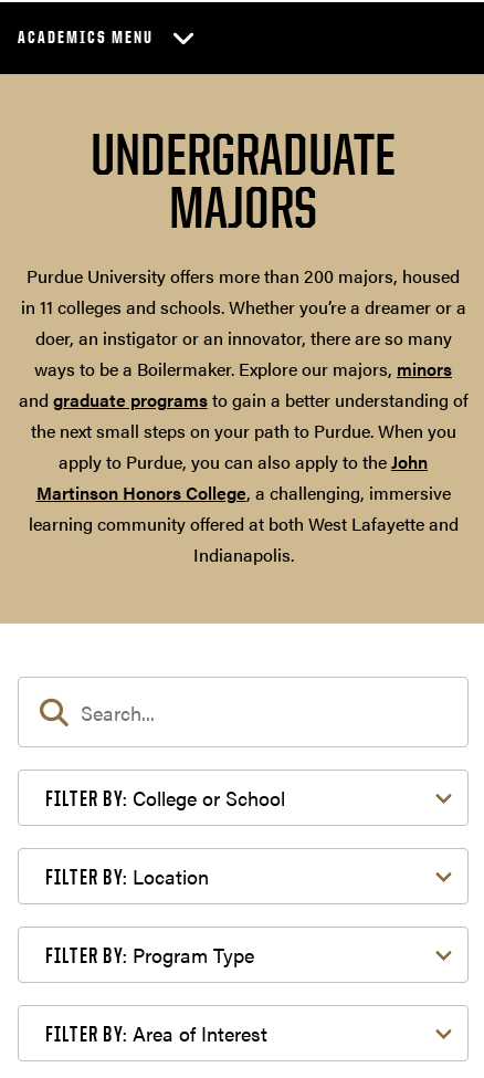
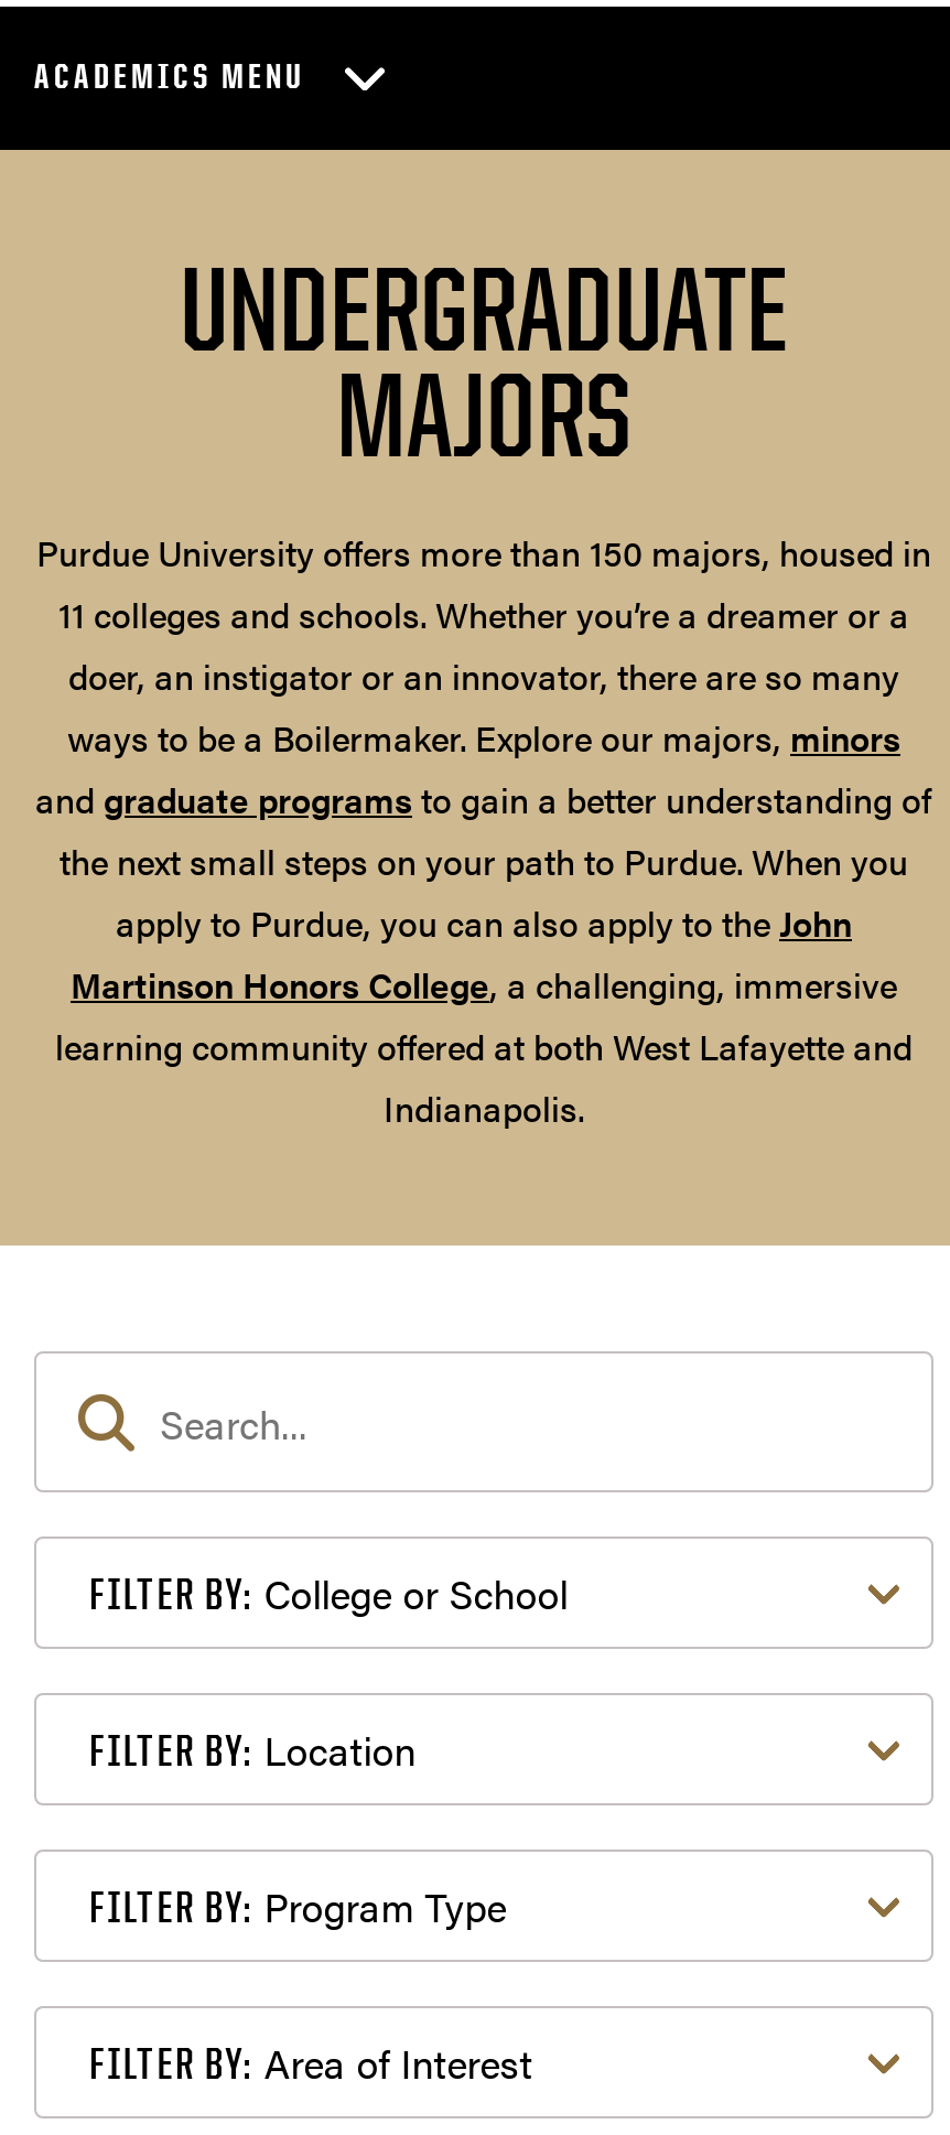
[20,263,466,320] Purdue University offers more than 200 majors, housed | in 11 colleges and schools. Whether you’re a dreamer or a -> [36,527,931,640] Purdue University offers more than 150 majors, housed in | 11 colleges and schools. Whether you’re a dreamer or a

